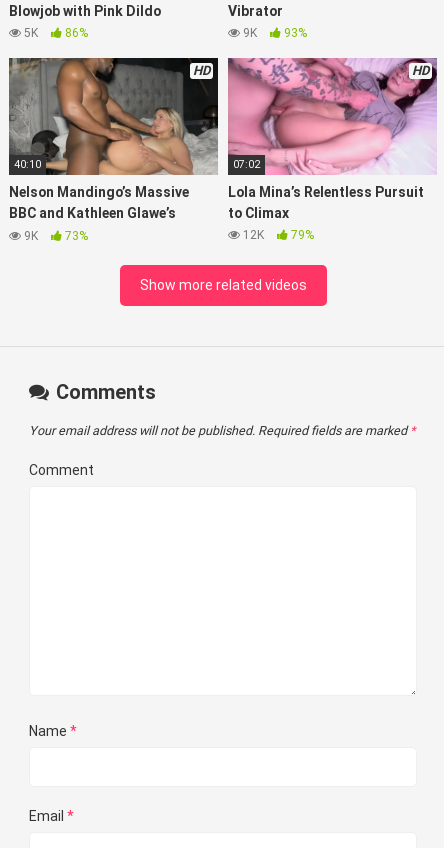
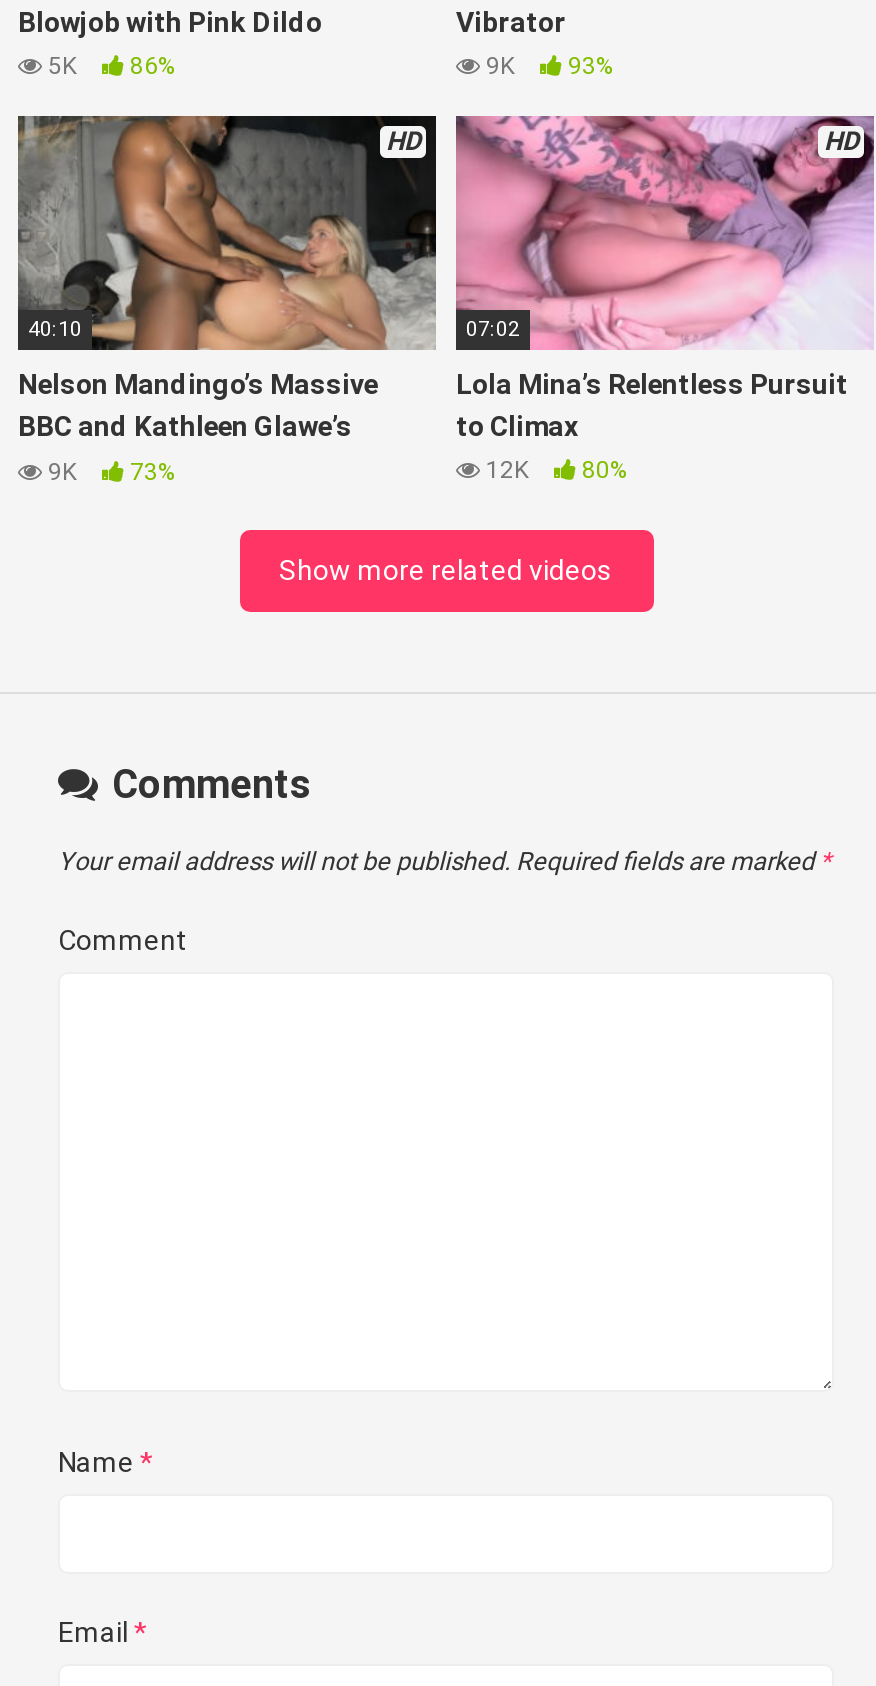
[240,228,314,242] 12K 79% -> [480,456,628,484] 12K 80%

